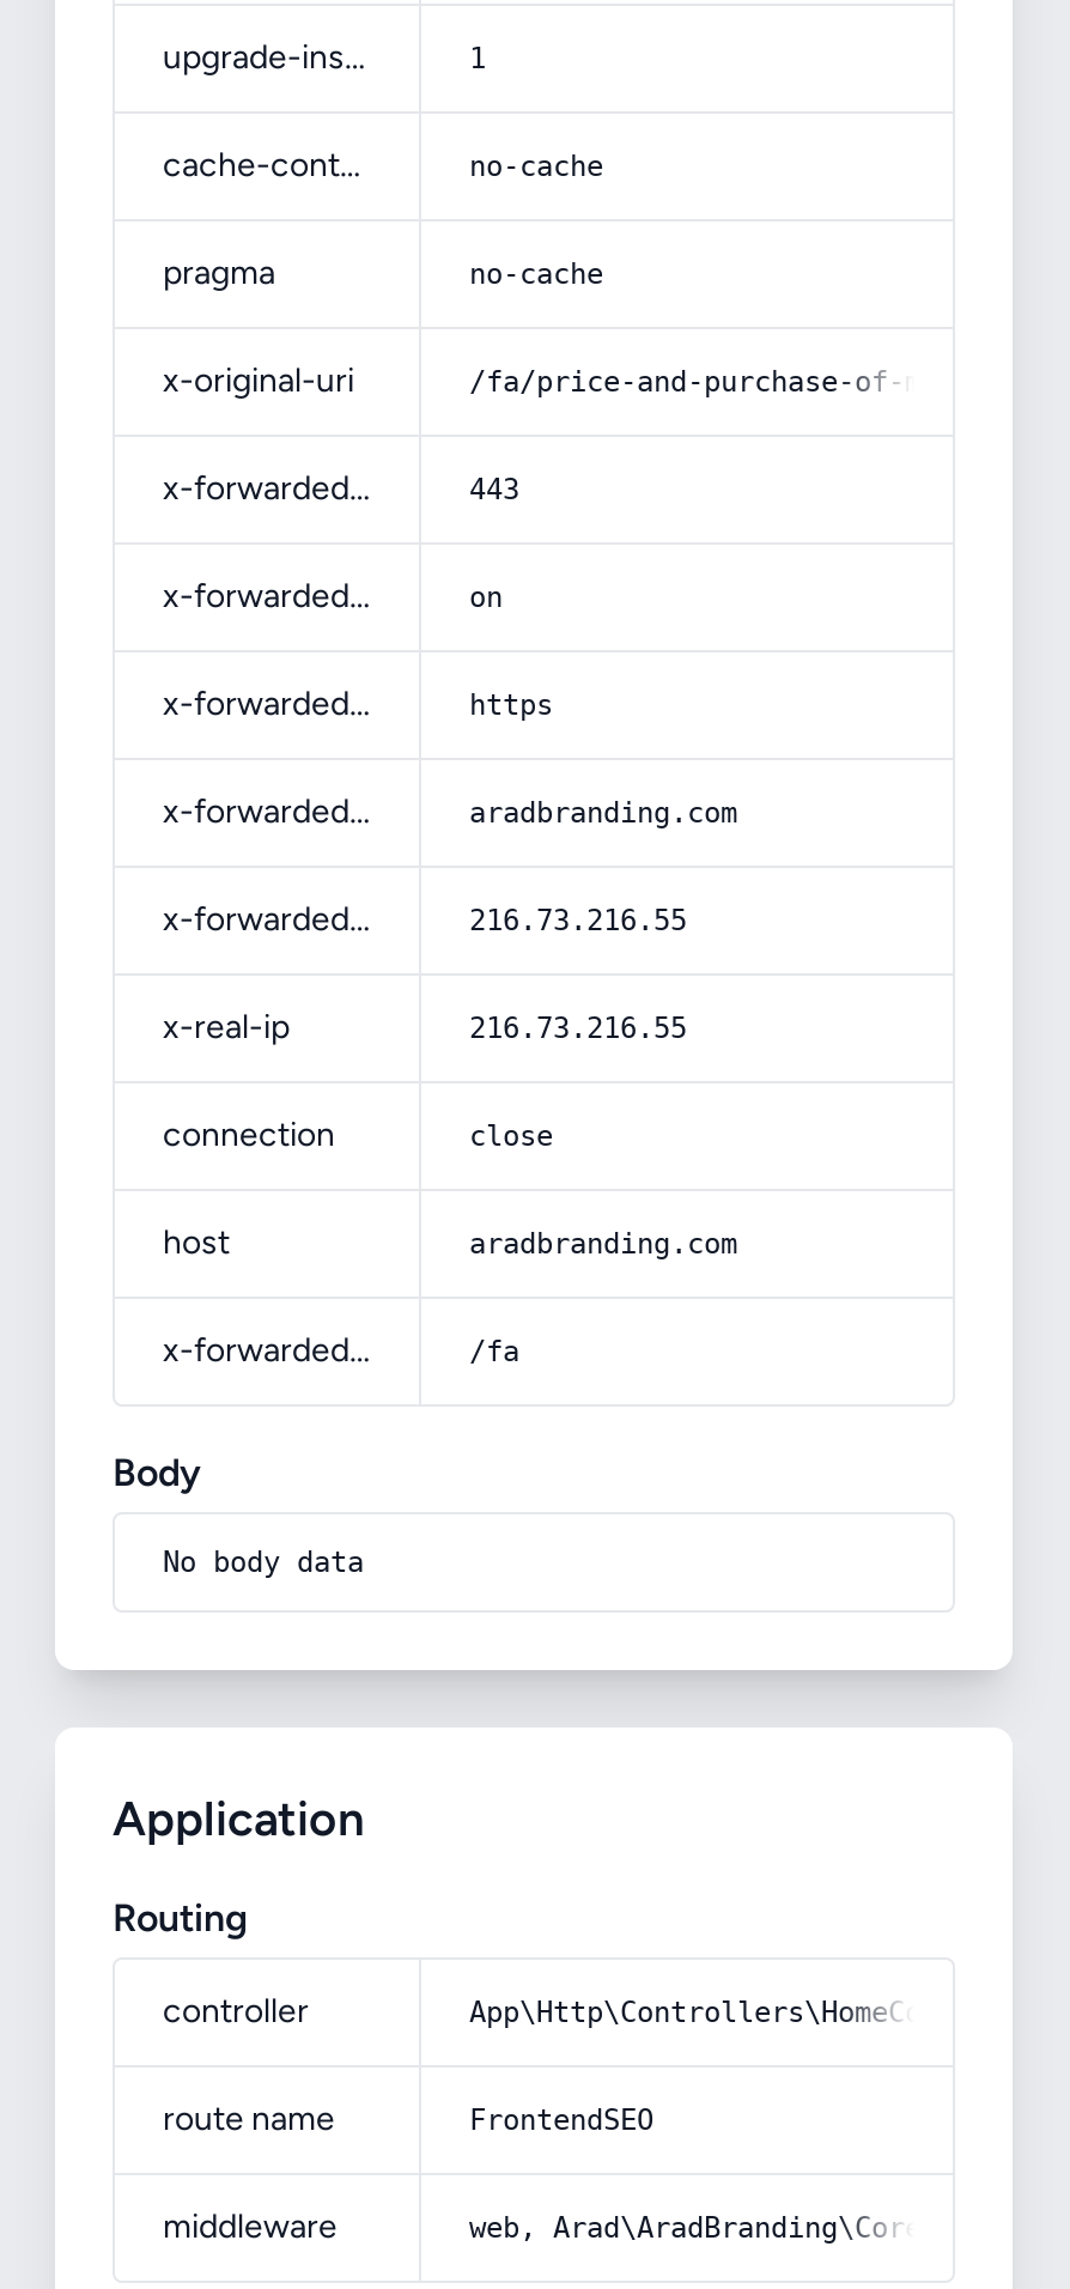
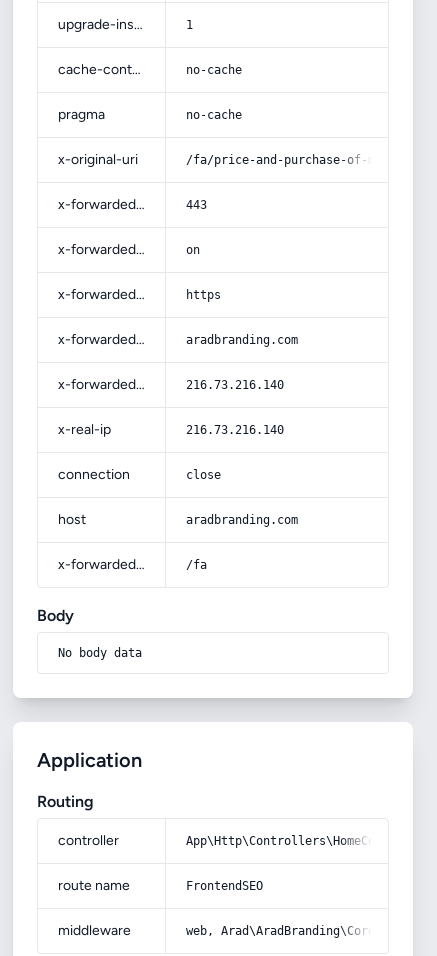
[469,904,687,937] 216.73.216.55 -> [186,378,284,392] 216.73.216.140
[469,1012,687,1045] 216.73.216.55 -> [186,423,284,437] 216.73.216.140

